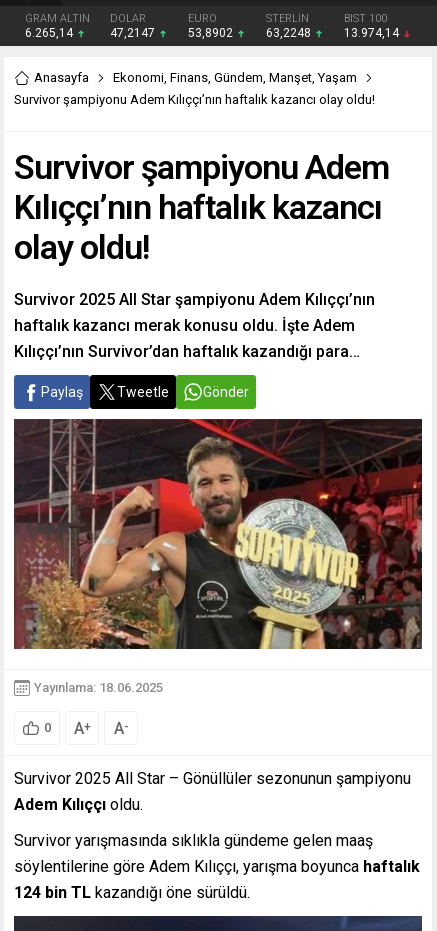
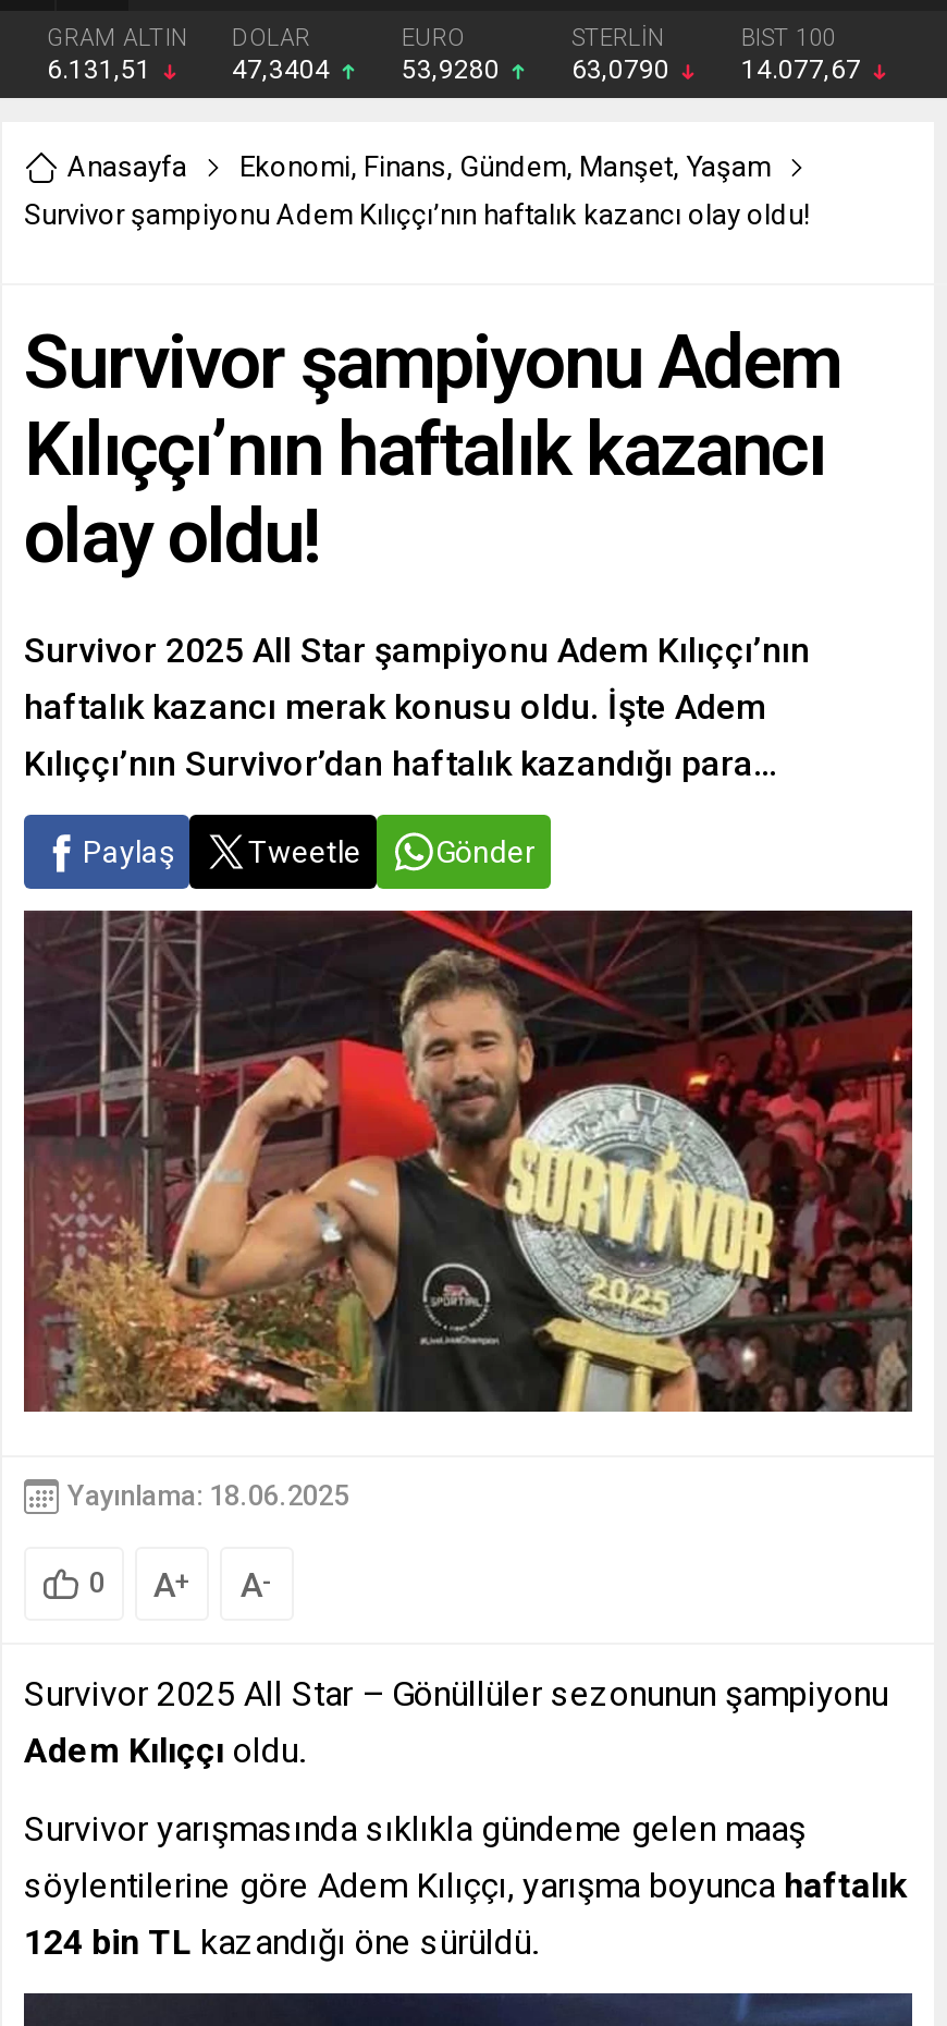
[24,26,75,40] 6.265,14 -> [47,54,158,85] 6.131,51
[109,26,157,40] 47,2147 -> [232,54,336,85] 47,3404
[187,26,235,40] 53,8902 -> [402,54,506,85] 53,9280
[265,26,313,40] 63,2248 -> [571,54,676,85] 63,0790
[343,26,401,40] 13.974,14 -> [741,54,868,85] 14.077,67

